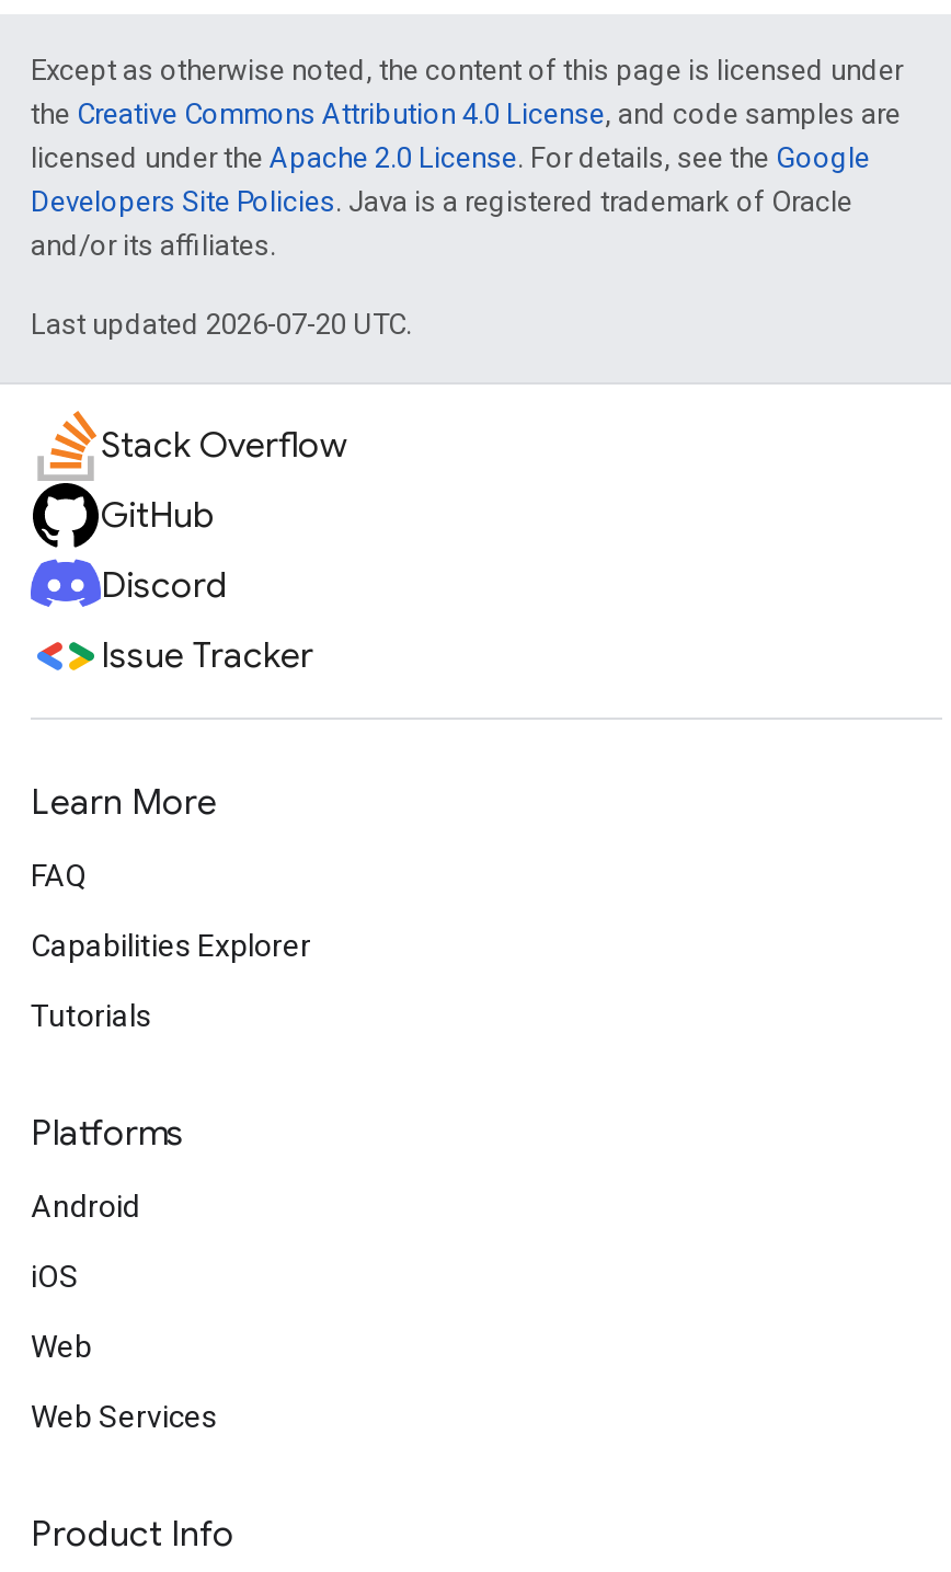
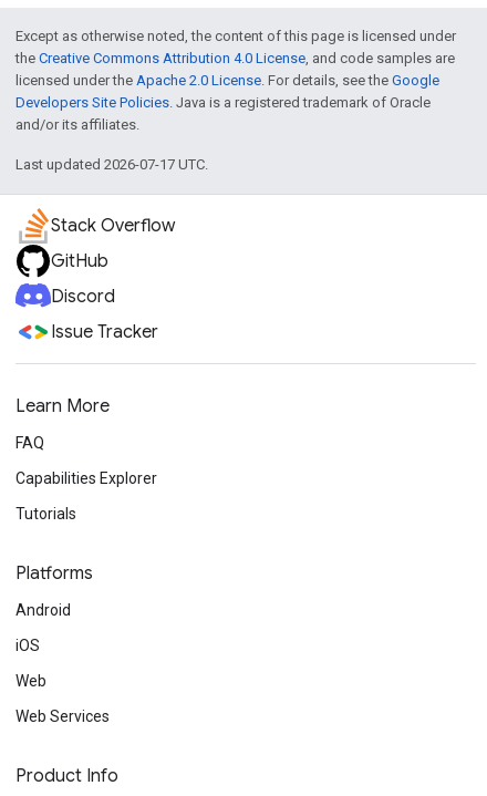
[31,308,412,341] Last updated 2026-07-20 UTC. -> [15,156,208,173] Last updated 2026-07-17 UTC.

